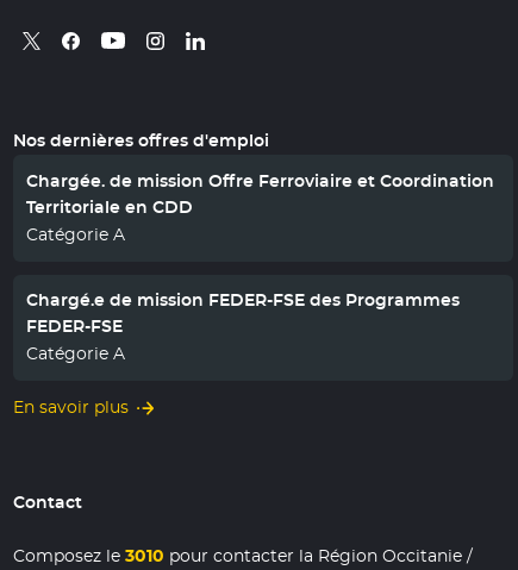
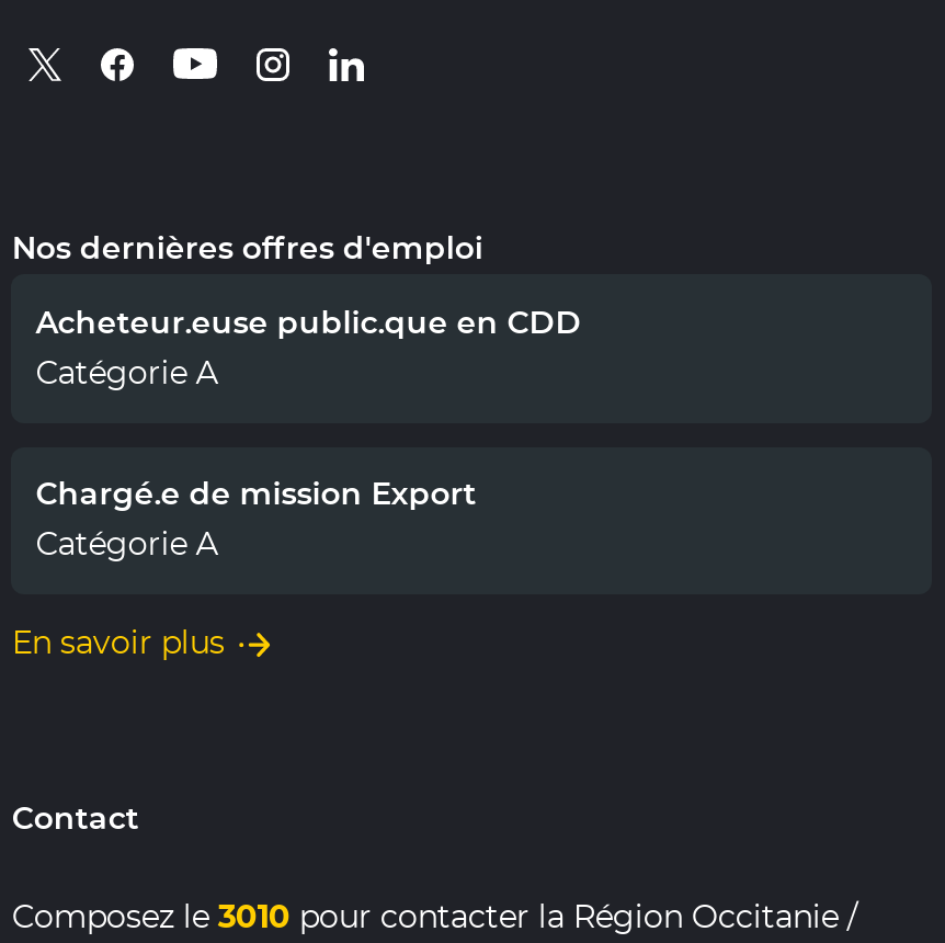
[26,170,494,218] Chargée. de mission Offre Ferroviaire et Coordination | Territoriale en CDD -> [36,302,581,342] Acheteur.euse public.que en CDD
[26,290,460,337] Chargé.e de mission FEDER-FSE des Programmes | FEDER-FSE -> [36,474,476,514] Chargé.e de mission Export

